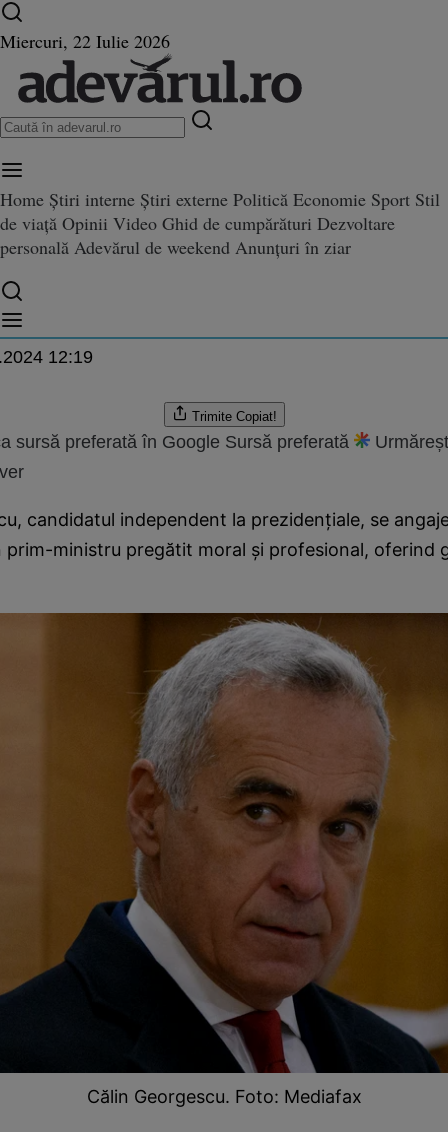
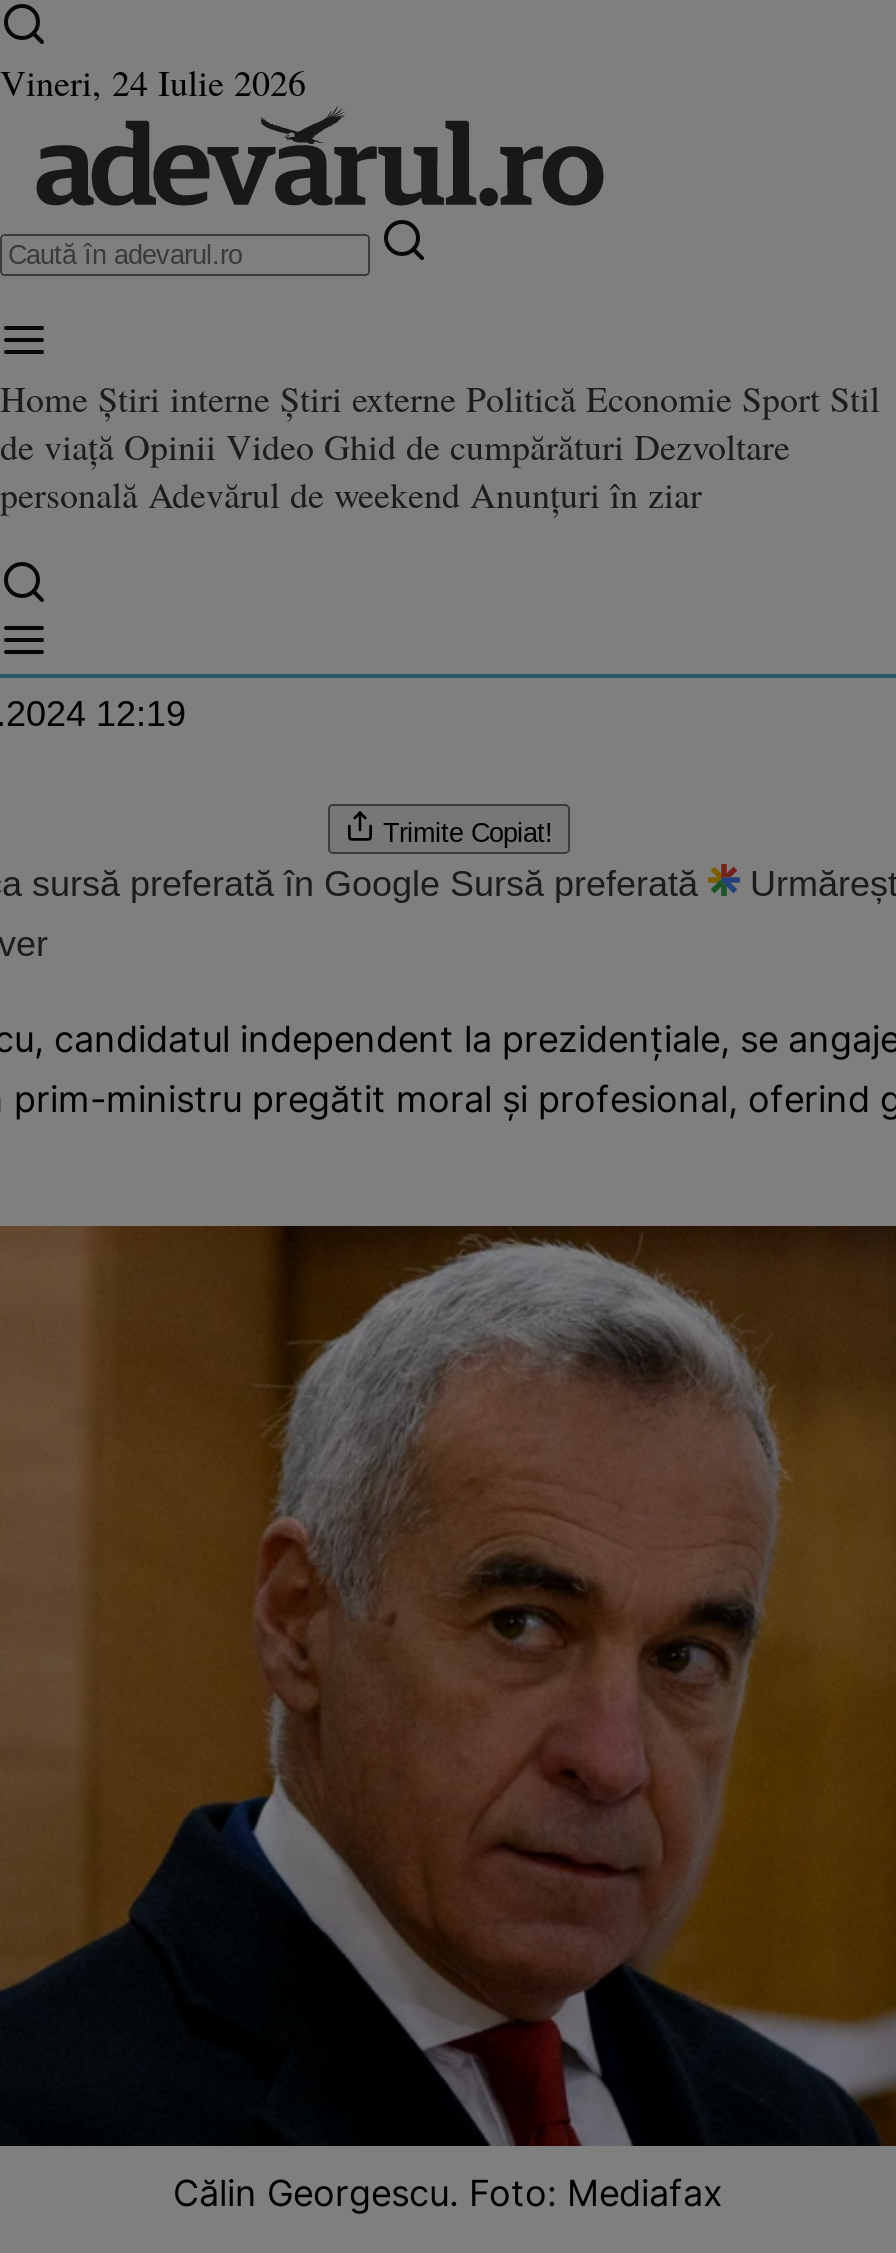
[0,29,170,53] Miercuri, 22 Iulie 2026 -> [0,58,306,106] Vineri, 24 Iulie 2026

